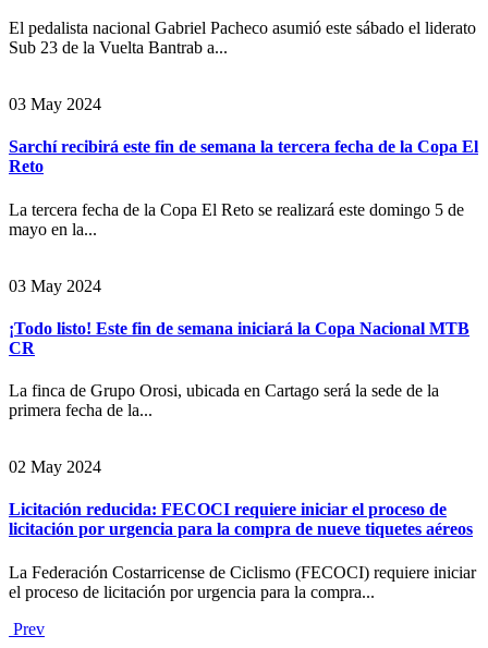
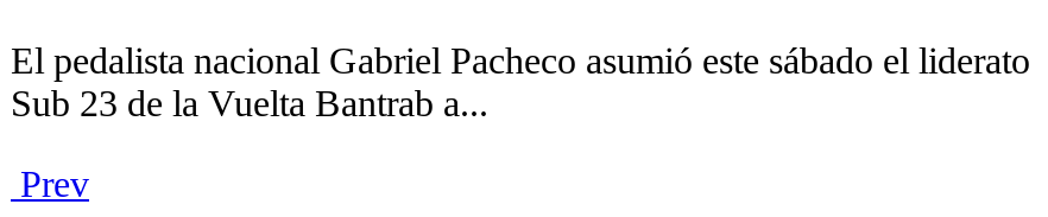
[9,95,478,601] 03 May 2024 | Sarchí recibirá este fin de semana la tercera fecha de la Copa El | Reto | La tercera fecha de la Copa El Reto se realizará este domingo 5 de | mayo en la... | 03 May 2024 | ¡Todo listo! Este fin de semana iniciará la Copa Nacional MTB | CR | La finca de Grupo Orosi, ubicada en Cartago será la sede de la | primera fecha de la... | 02 May 2024 | Licitación reducida: FECOCI requiere iniciar el proceso de | licitación por urgencia para la compra de nueve tiquetes aéreos | La Federación Costarricense de Ciclismo (FECOCI) requiere iniciar | el proceso de licitación por urgencia para la compra... -> none

